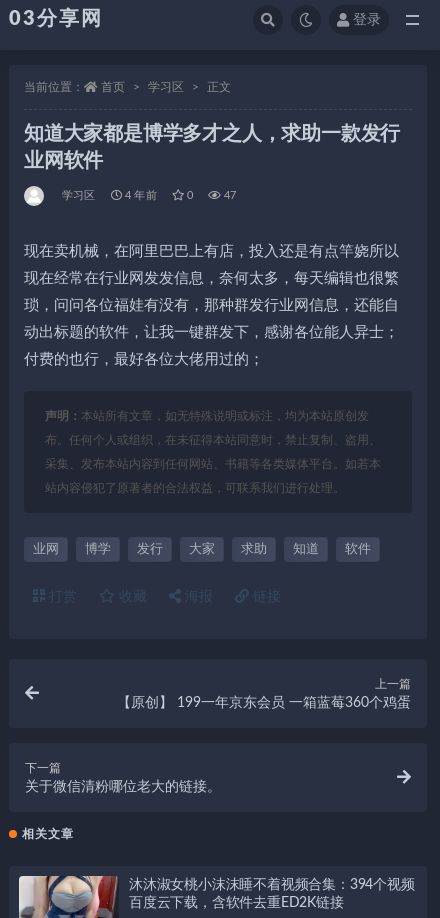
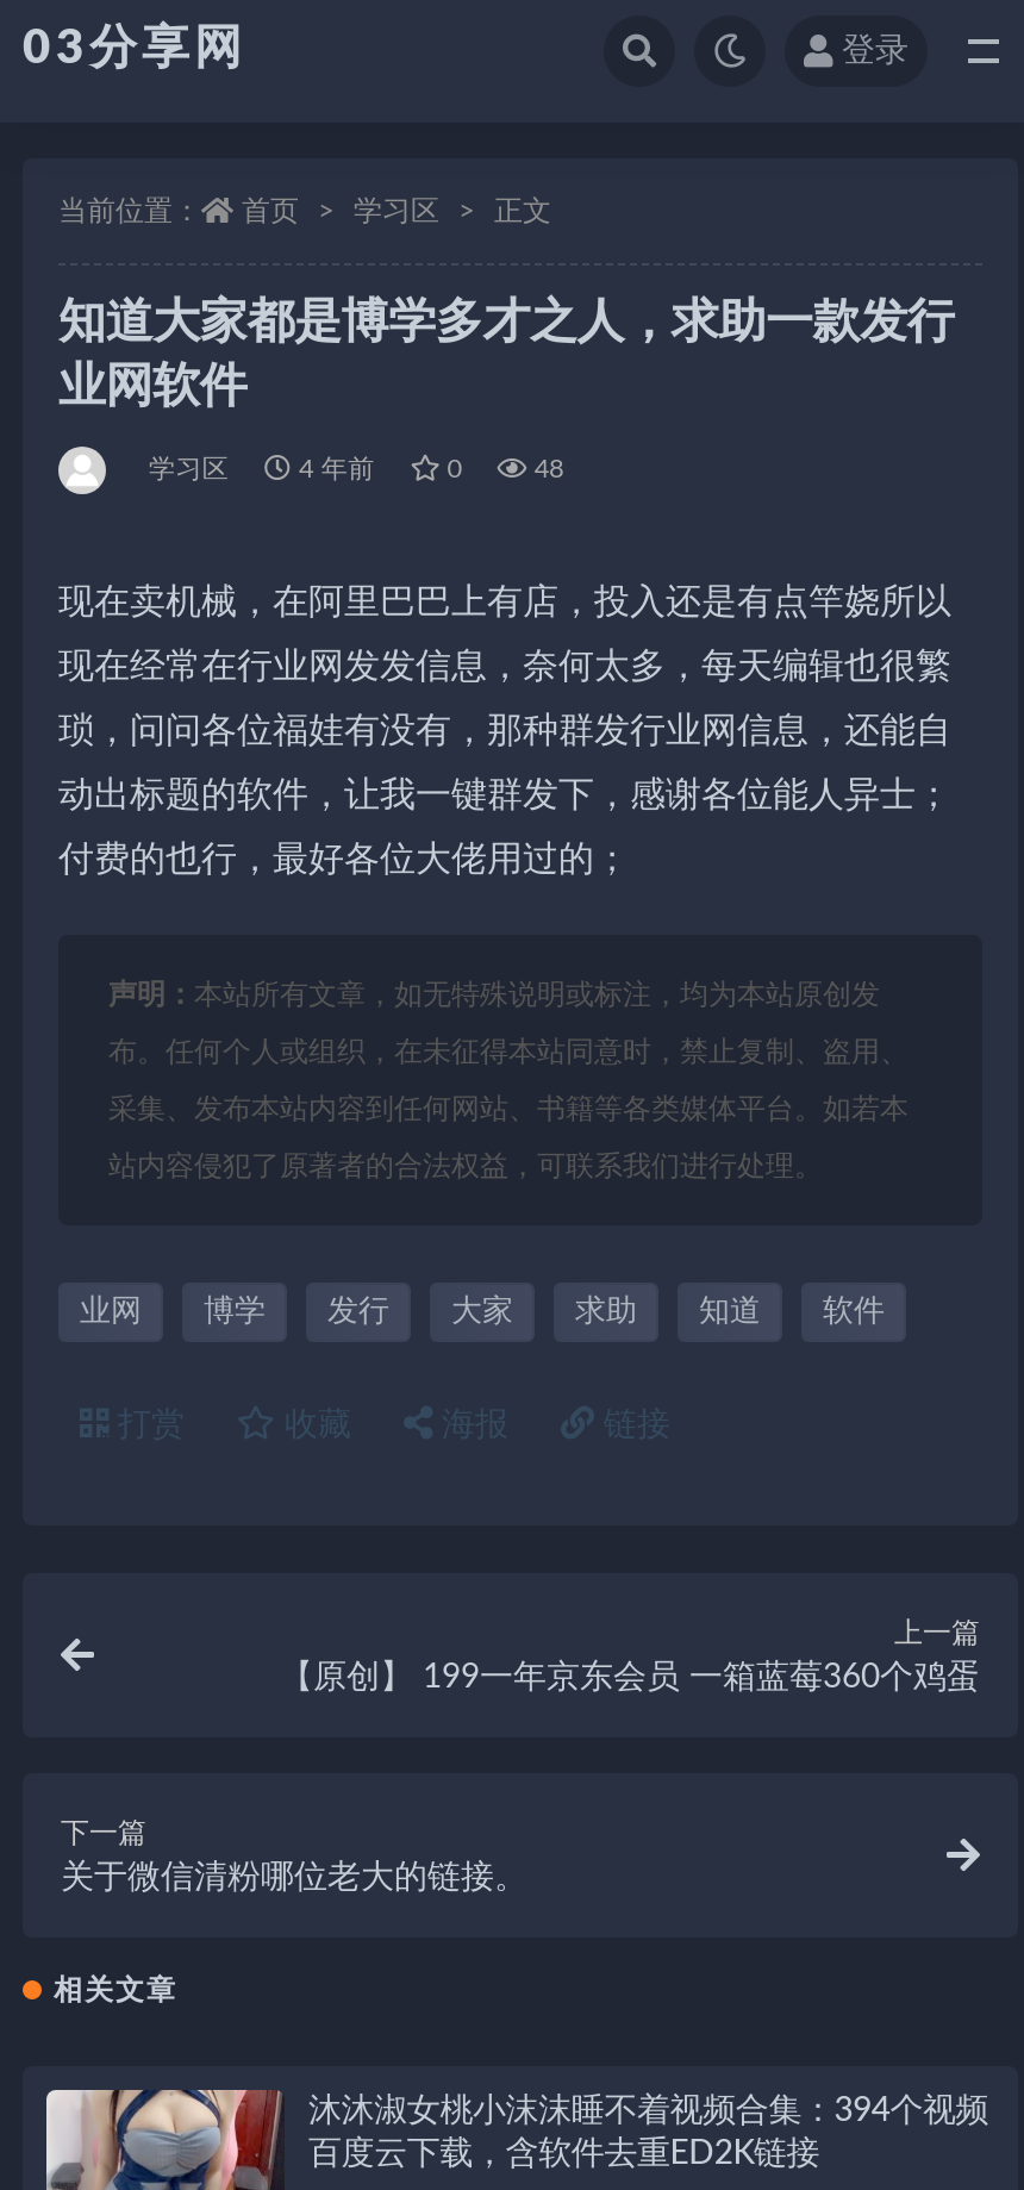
[221,190,236,201] 47 -> [527,456,564,482] 48

